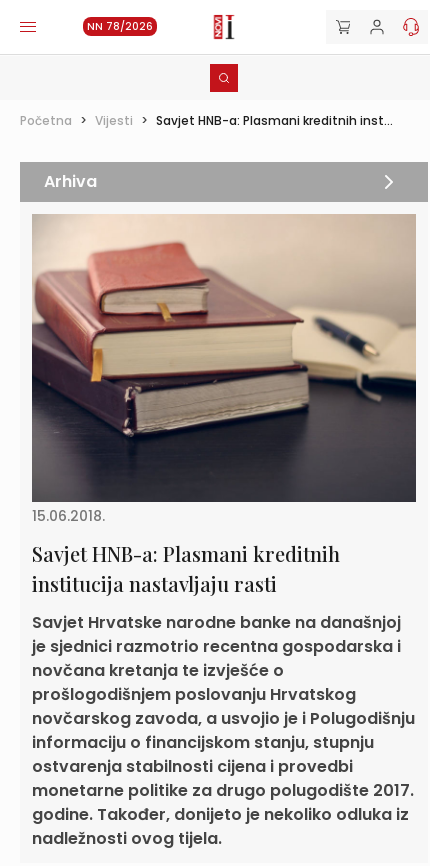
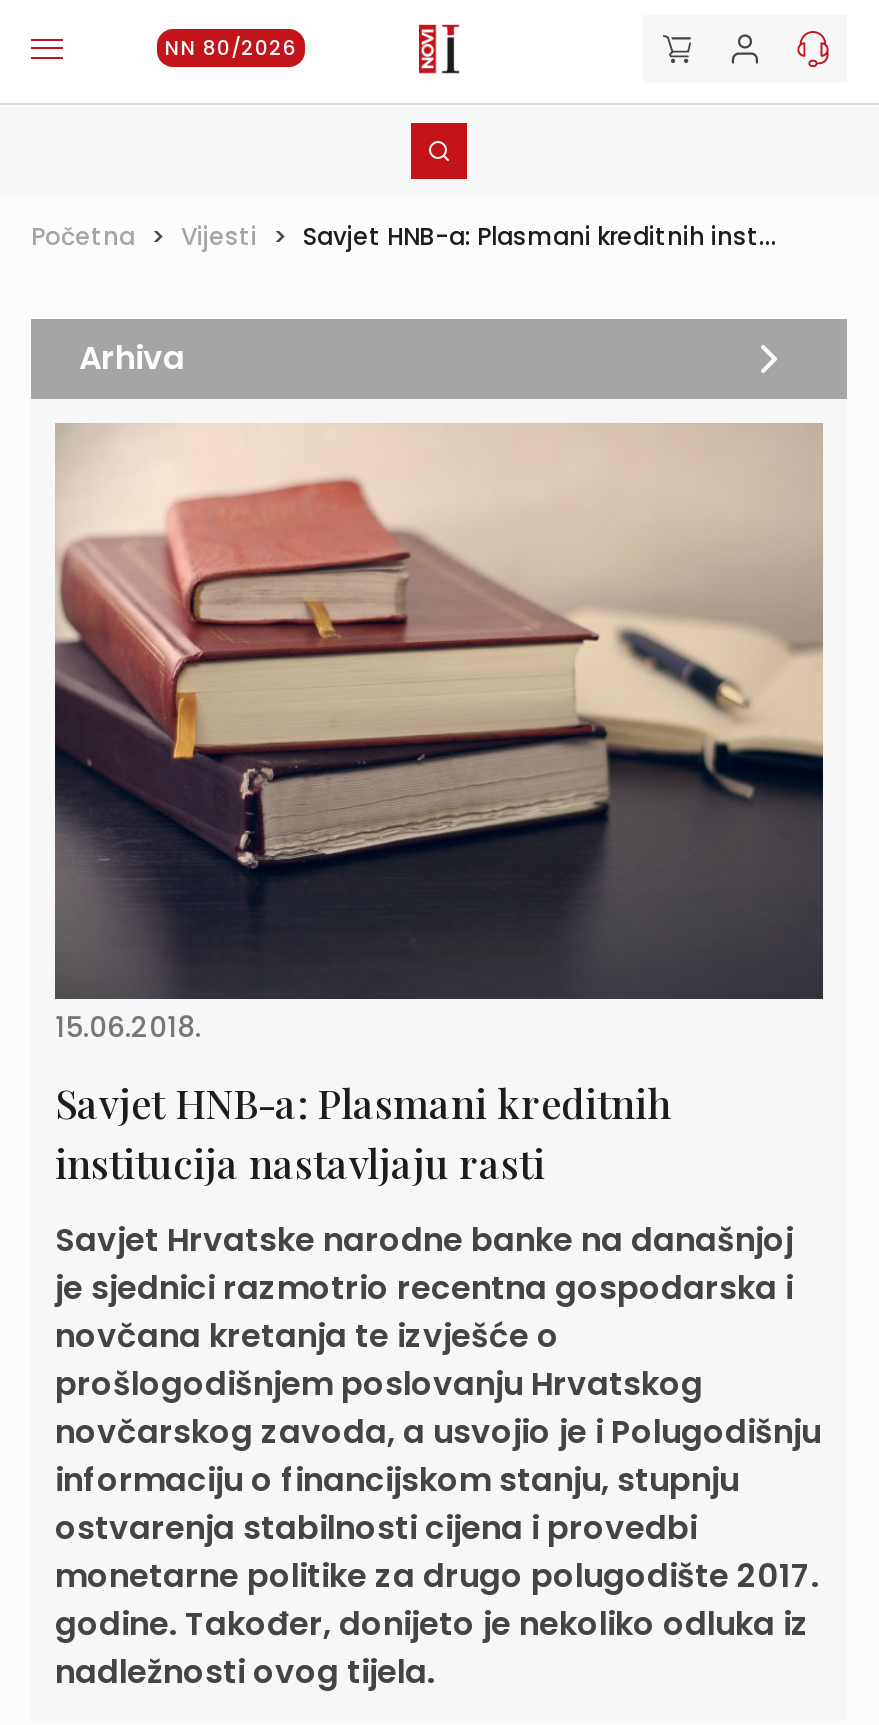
[87,19,153,34] NN 78/2026 -> [165,33,297,63] NN 80/2026

